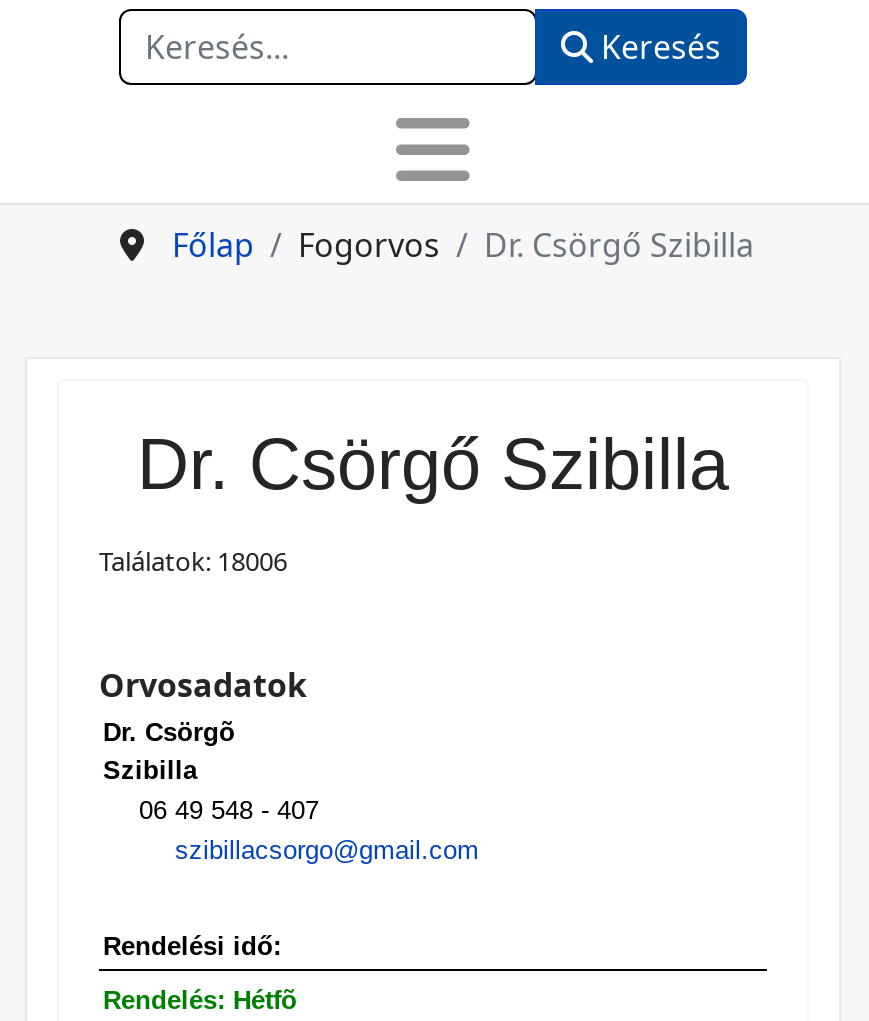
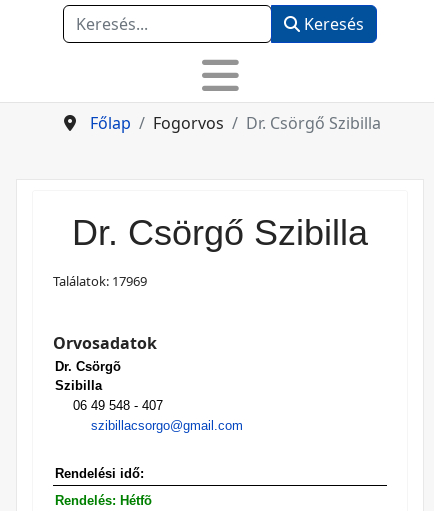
[99,543,287,579] Találatok: 18006 -> [53,272,147,290] Találatok: 17969

